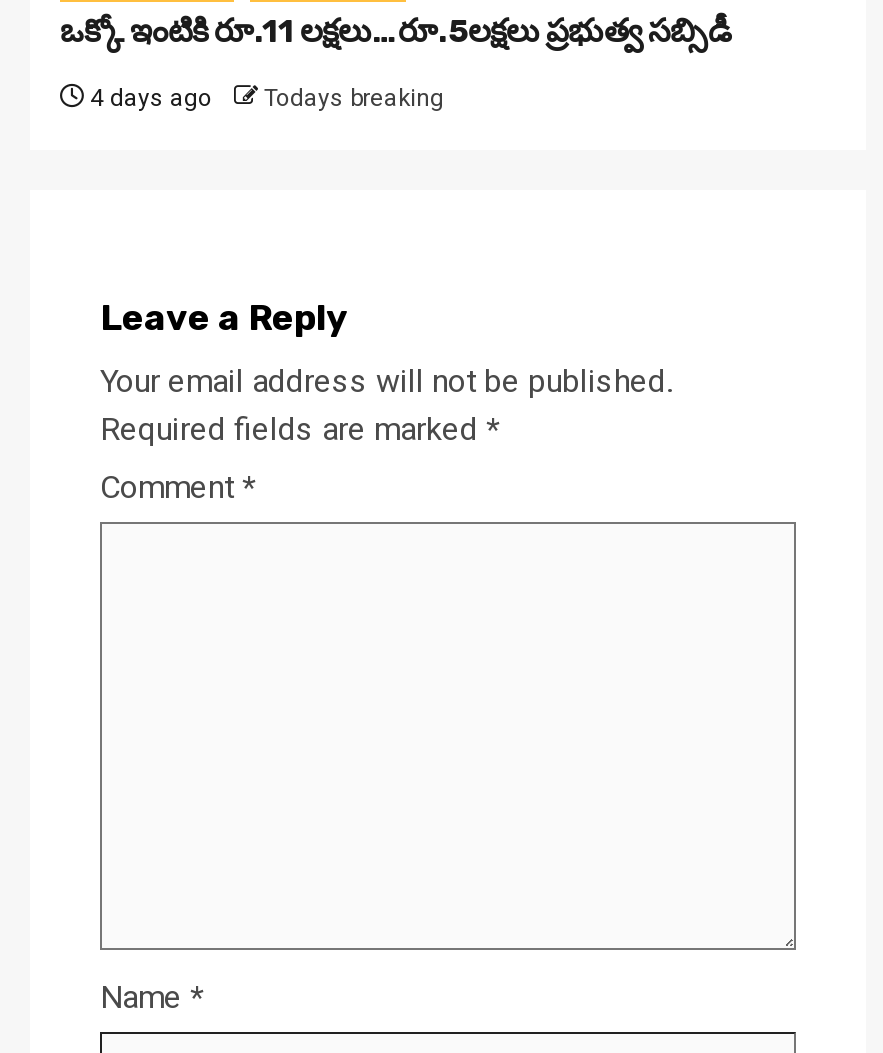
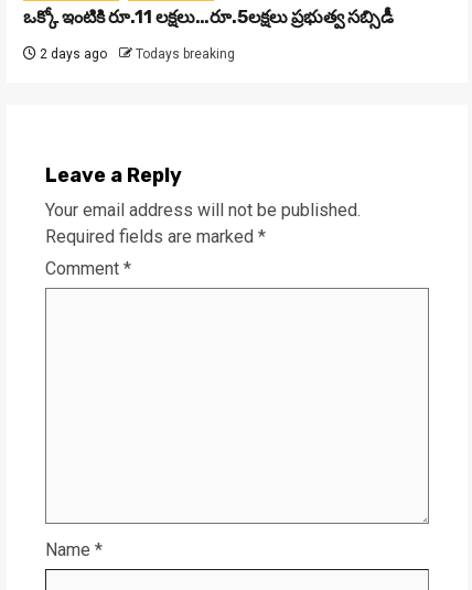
[84,84,444,112] 4 days ago Todays breaking -> [36,46,235,62] 2 days ago Todays breaking

